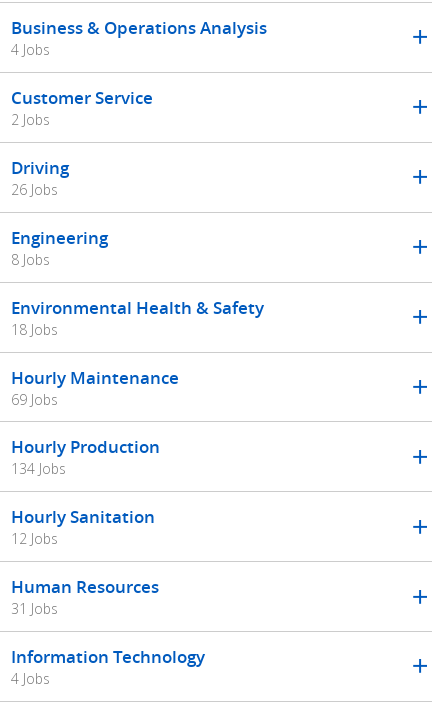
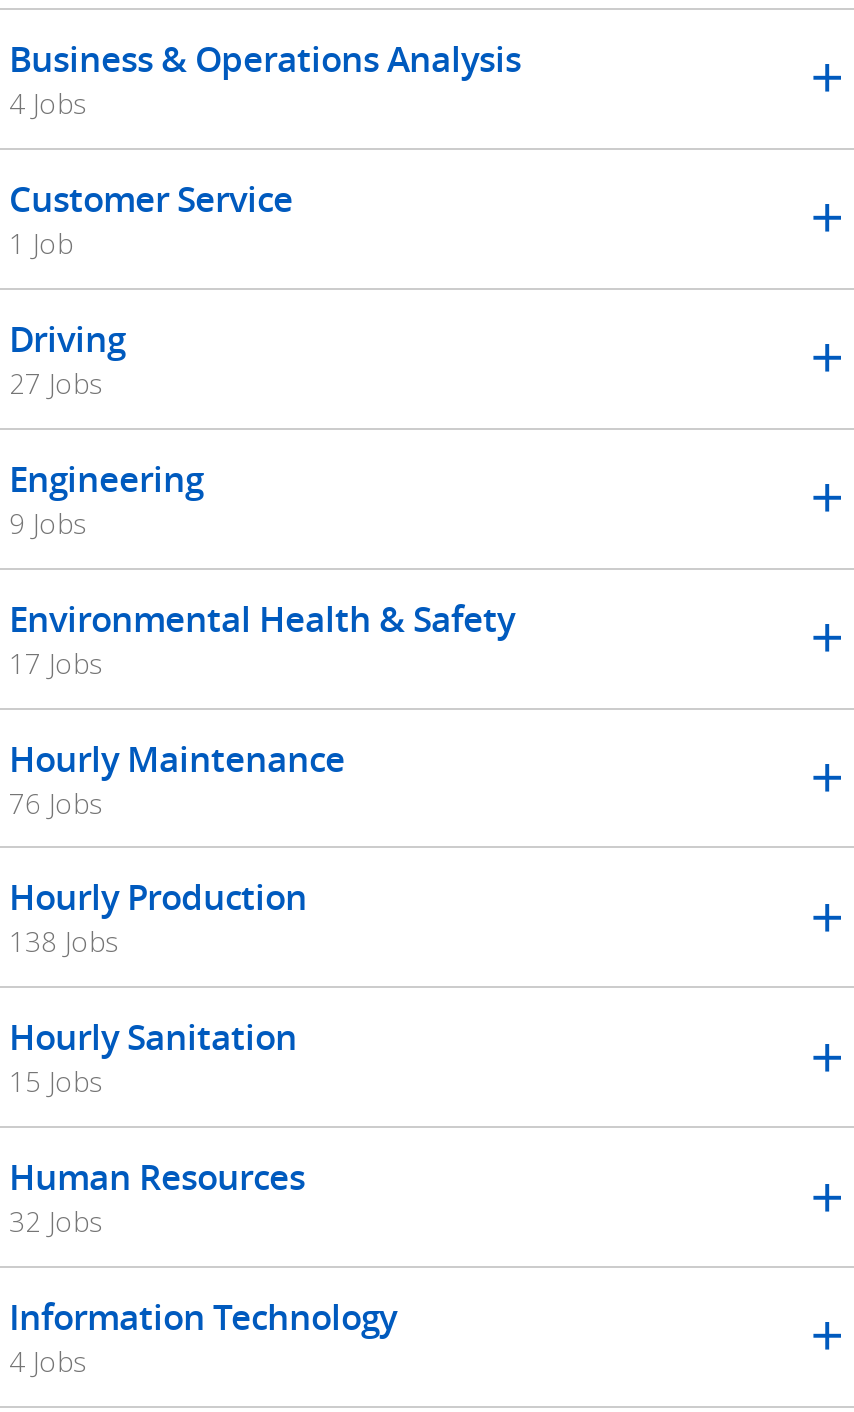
[11,110,50,129] 2 Jobs -> [9,224,73,262] 1 Job
[11,180,58,199] 26 Jobs -> [9,364,103,402] 27 Jobs
[11,250,50,269] 8 Jobs -> [9,503,87,541] 9 Jobs
[11,320,58,339] 18 Jobs -> [9,643,103,681] 17 Jobs
[11,389,58,408] 69 Jobs -> [9,783,103,821] 76 Jobs
[11,459,66,478] 134 Jobs -> [9,923,119,961] 138 Jobs
[11,529,58,548] 12 Jobs -> [9,1063,103,1101] 15 Jobs
[11,599,58,618] 31 Jobs -> [9,1202,103,1240] 32 Jobs

